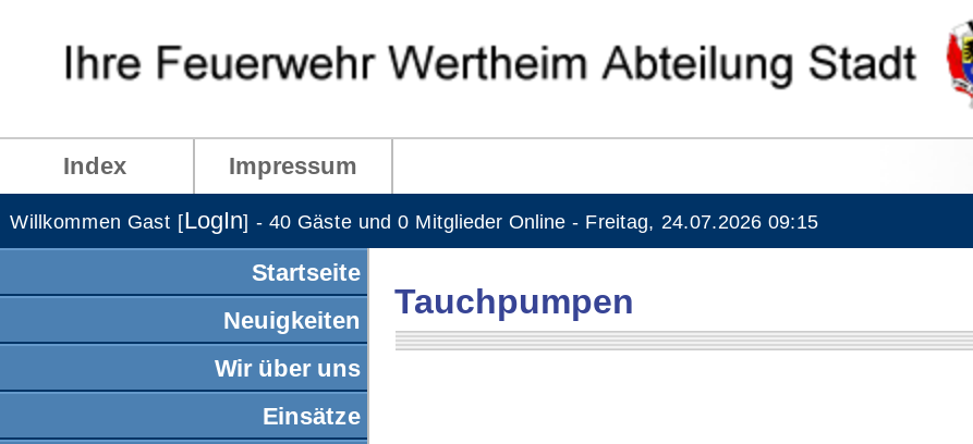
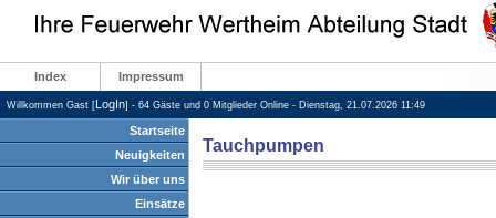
[10,207,818,233] Willkommen Gast [LogIn] - 40 Gäste und 0 Mitglieder Online - Freitag, 24.07.2026 09:15 -> [7,97,425,111] Willkommen Gast [LogIn] - 64 Gäste und 0 Mitglieder Online - Dienstag, 21.07.2026 11:49

